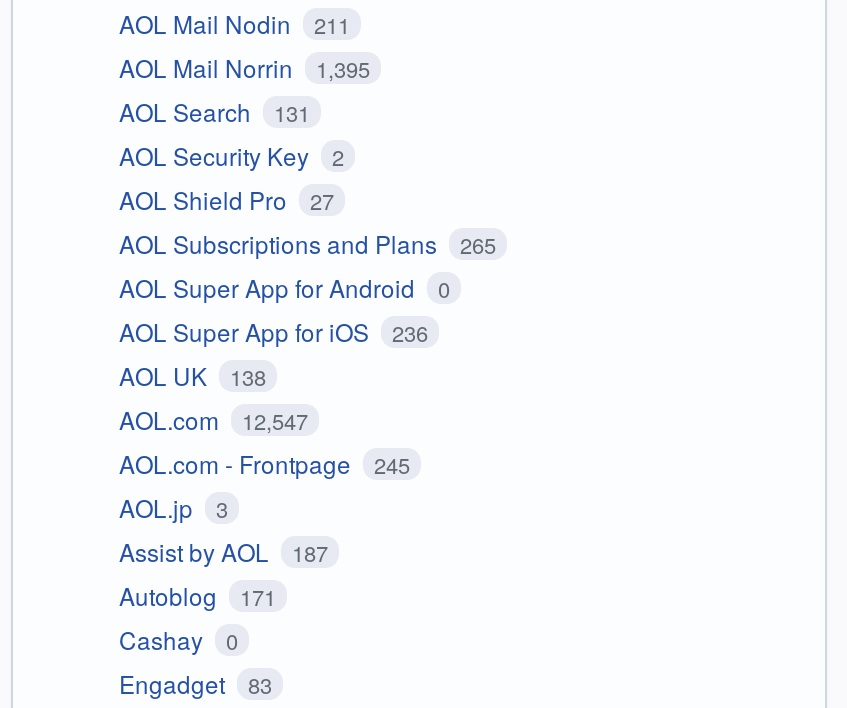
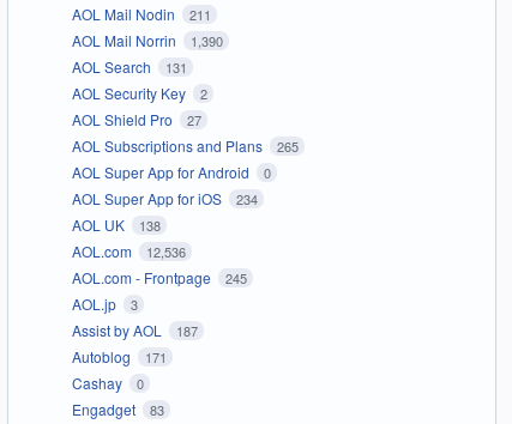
[119,51,370,85] AOL Mail Norrin 1,395 -> [72,30,222,51] AOL Mail Norrin 1,390
[119,315,428,349] AOL Super App for iOS 236 -> [72,188,257,209] AOL Super App for iOS 234
[119,403,308,437] AOL.com 12,547 -> [72,241,185,261] AOL.com 12,536

